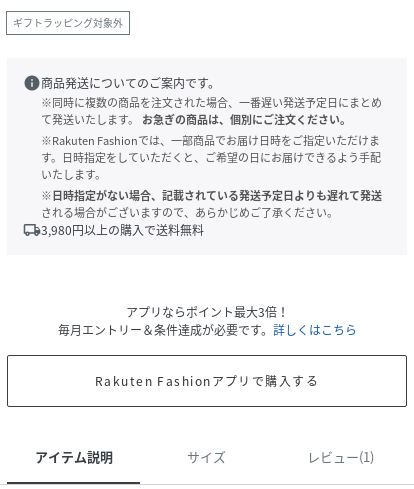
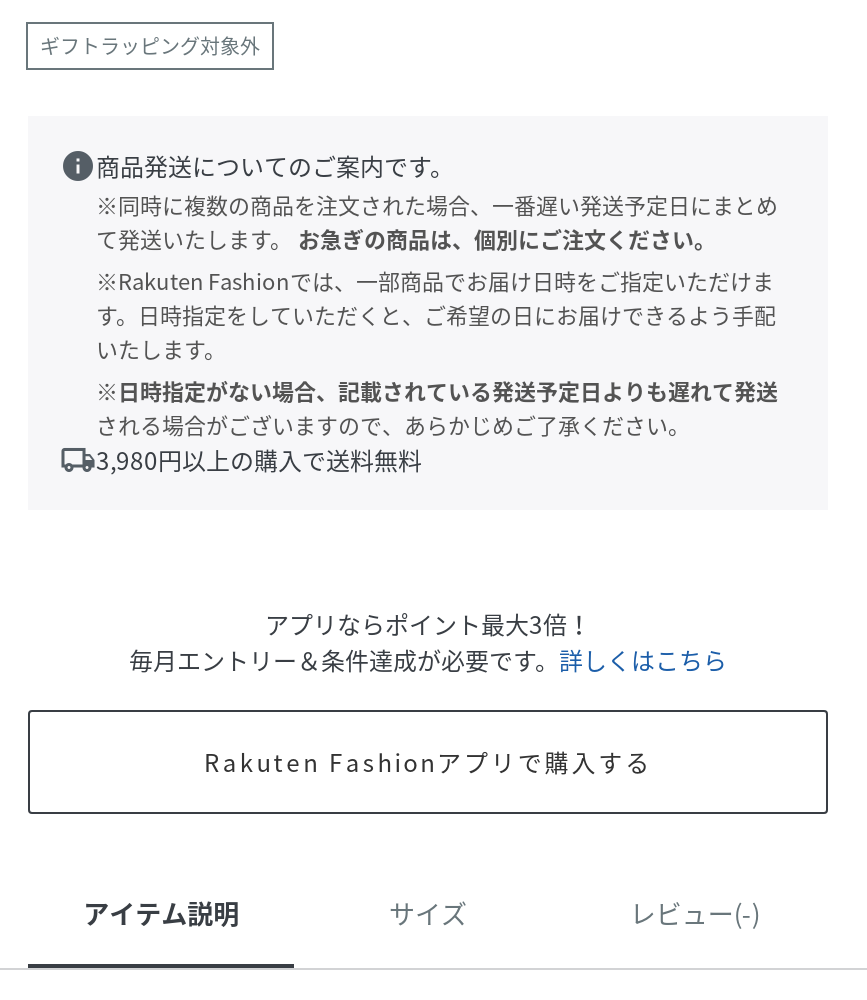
[307,447,374,466] レビュー(1) -> [630,894,760,932] レビュー(-)

